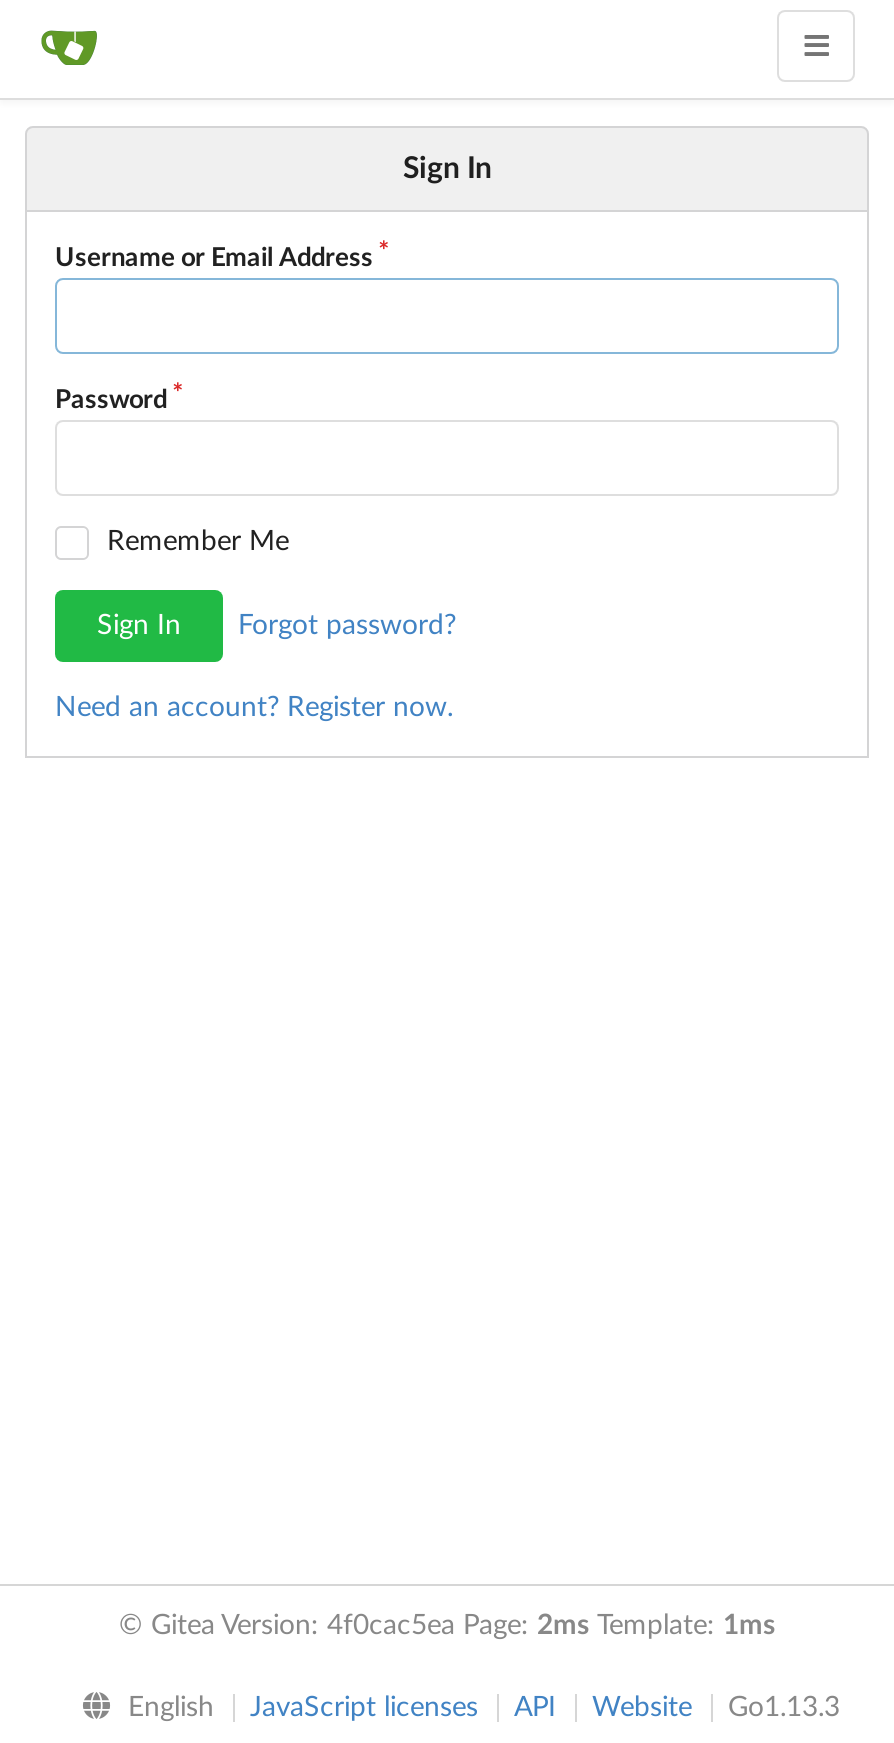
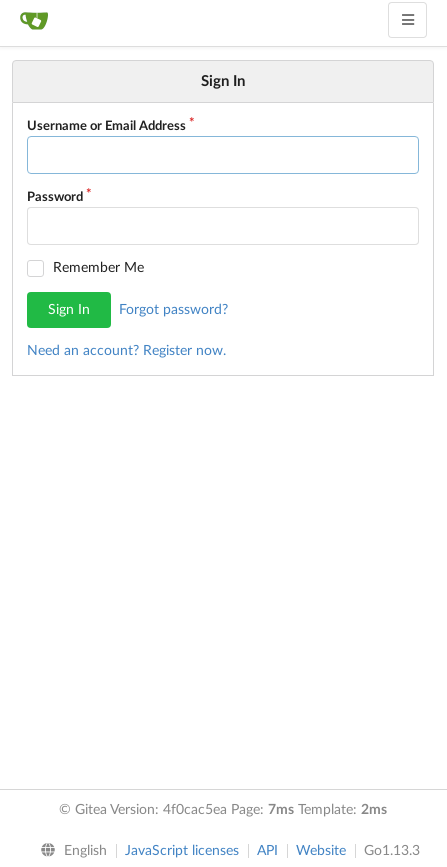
[119,1612,775,1640] © Gitea Version: 4f0cac5ea Page: 2ms Template: 1ms -> [59,803,387,817] © Gitea Version: 4f0cac5ea Page: 7ms Template: 2ms

